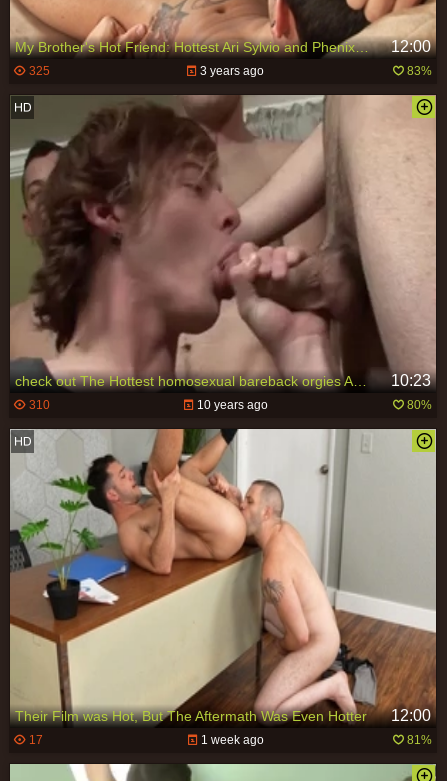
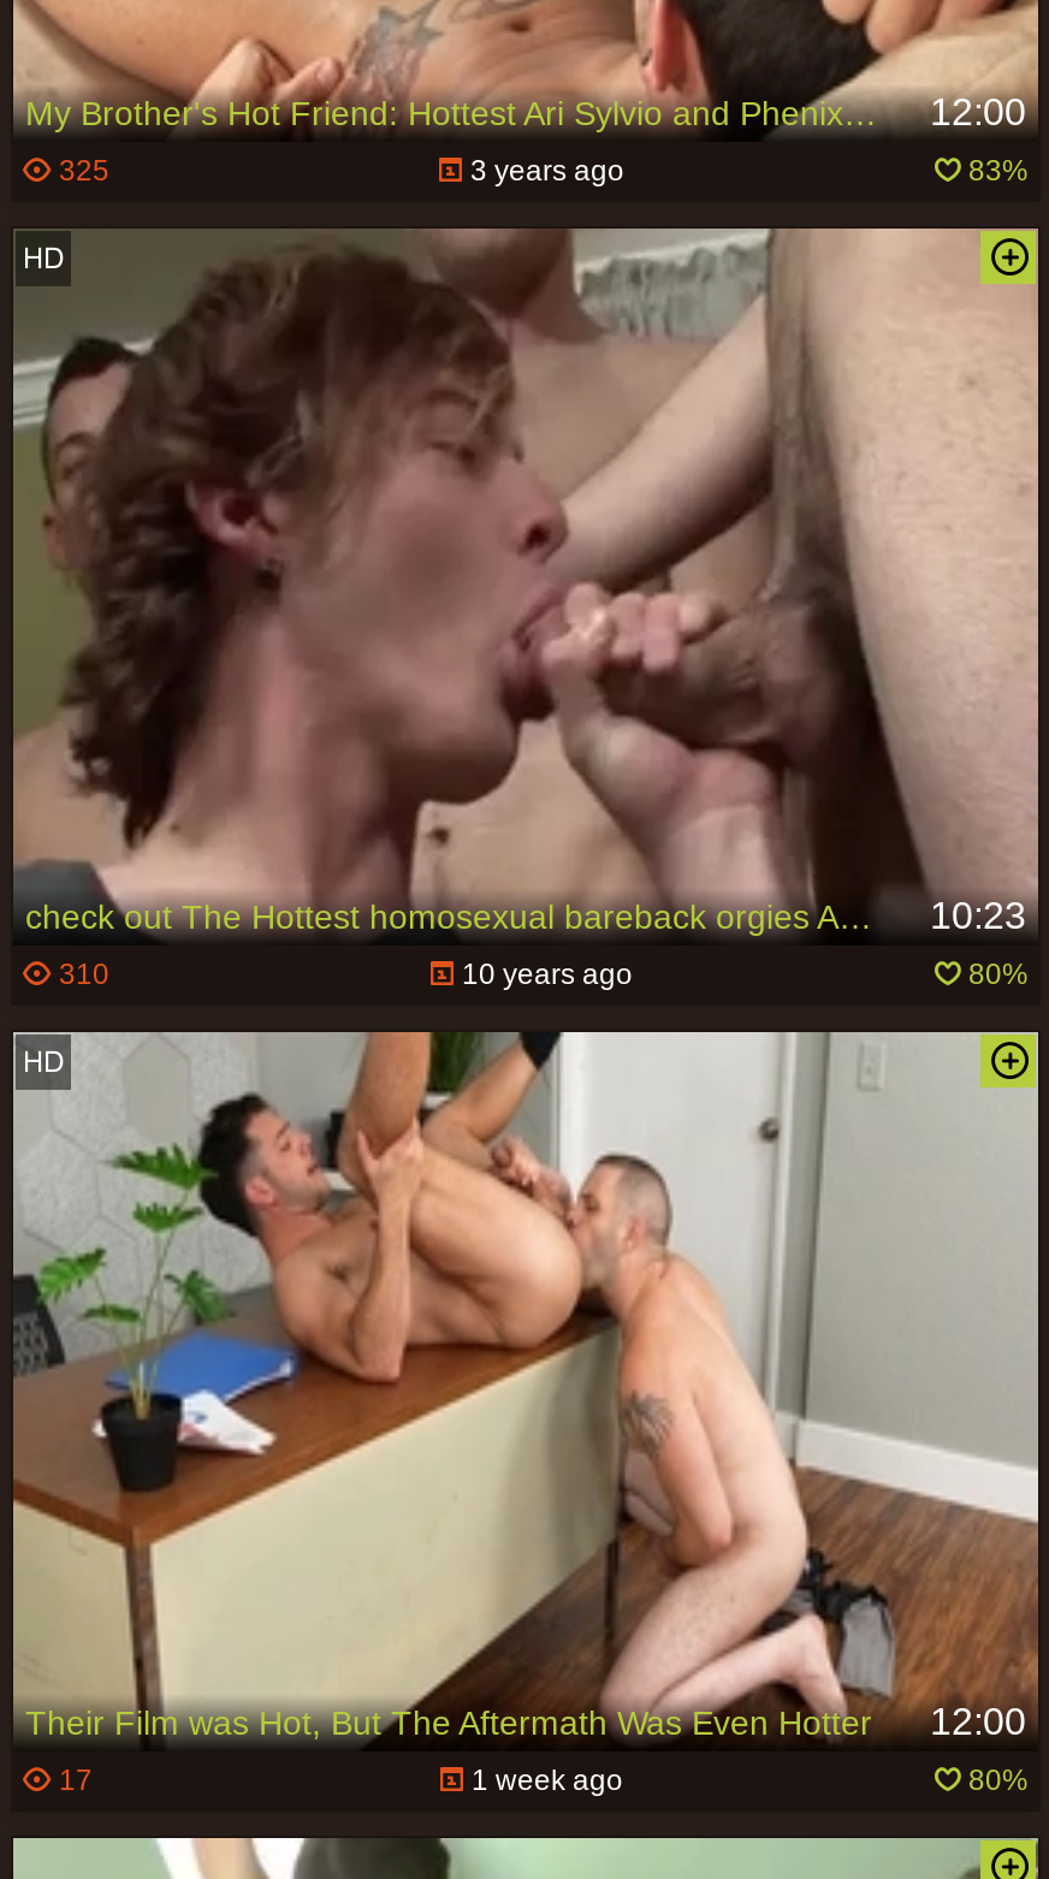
[407,732,432,746] 81% -> [968,1762,1029,1796] 80%

